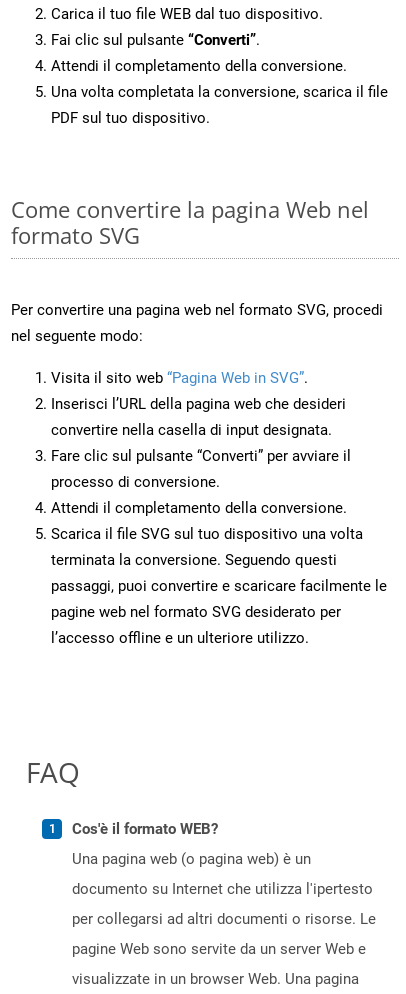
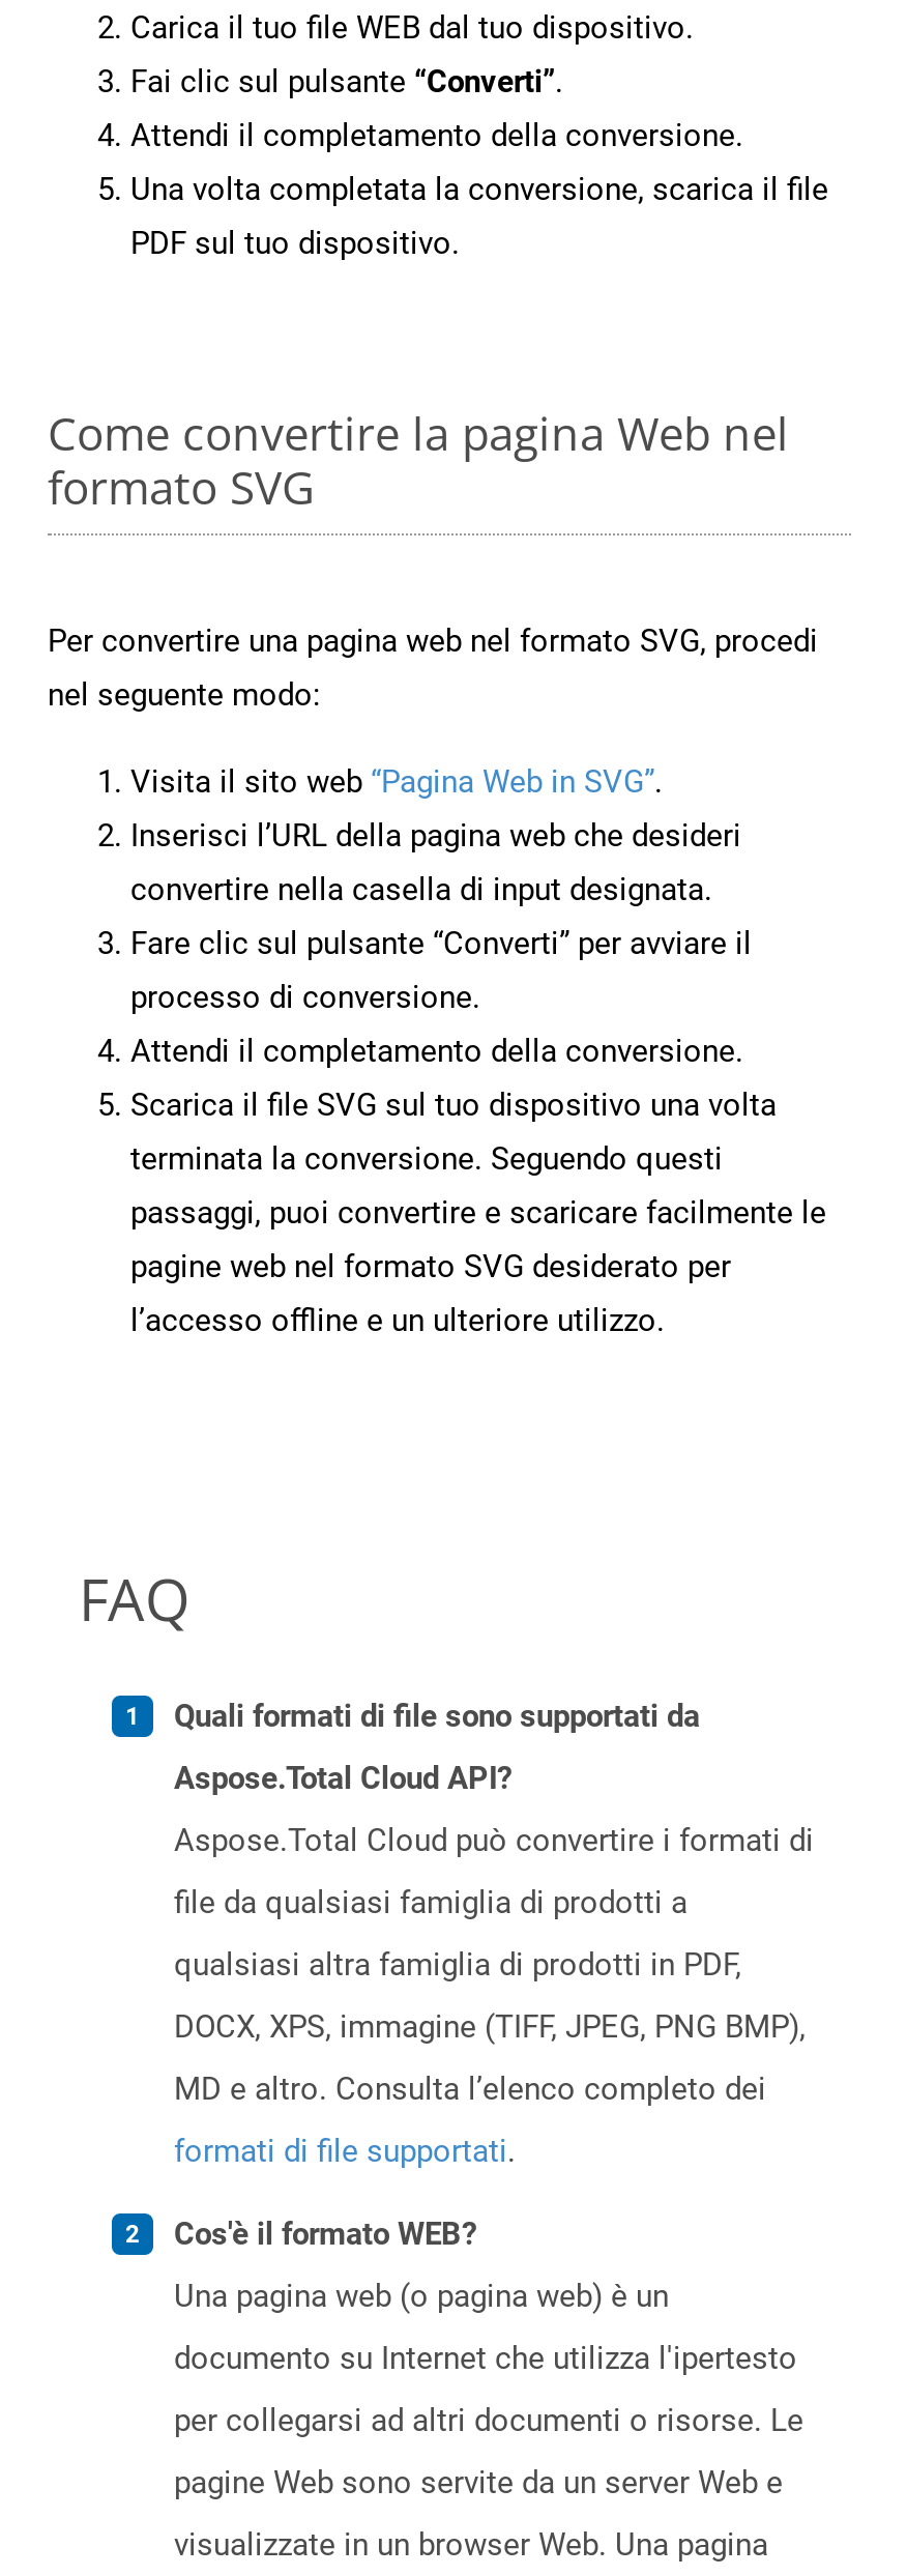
none -> [174,1698,814,2170] Quali formati di file sono supportati da | Aspose.Total Cloud API? | Aspose.Total Cloud può convertire i formati di | file da qualsiasi famiglia di prodotti a | qualsiasi altra famiglia di prodotti in PDF, | DOCX, XPS, immagine (TIFF, JPEG, PNG BMP), | MD e altro. Consulta l’elenco completo dei | formati di file supportati.

